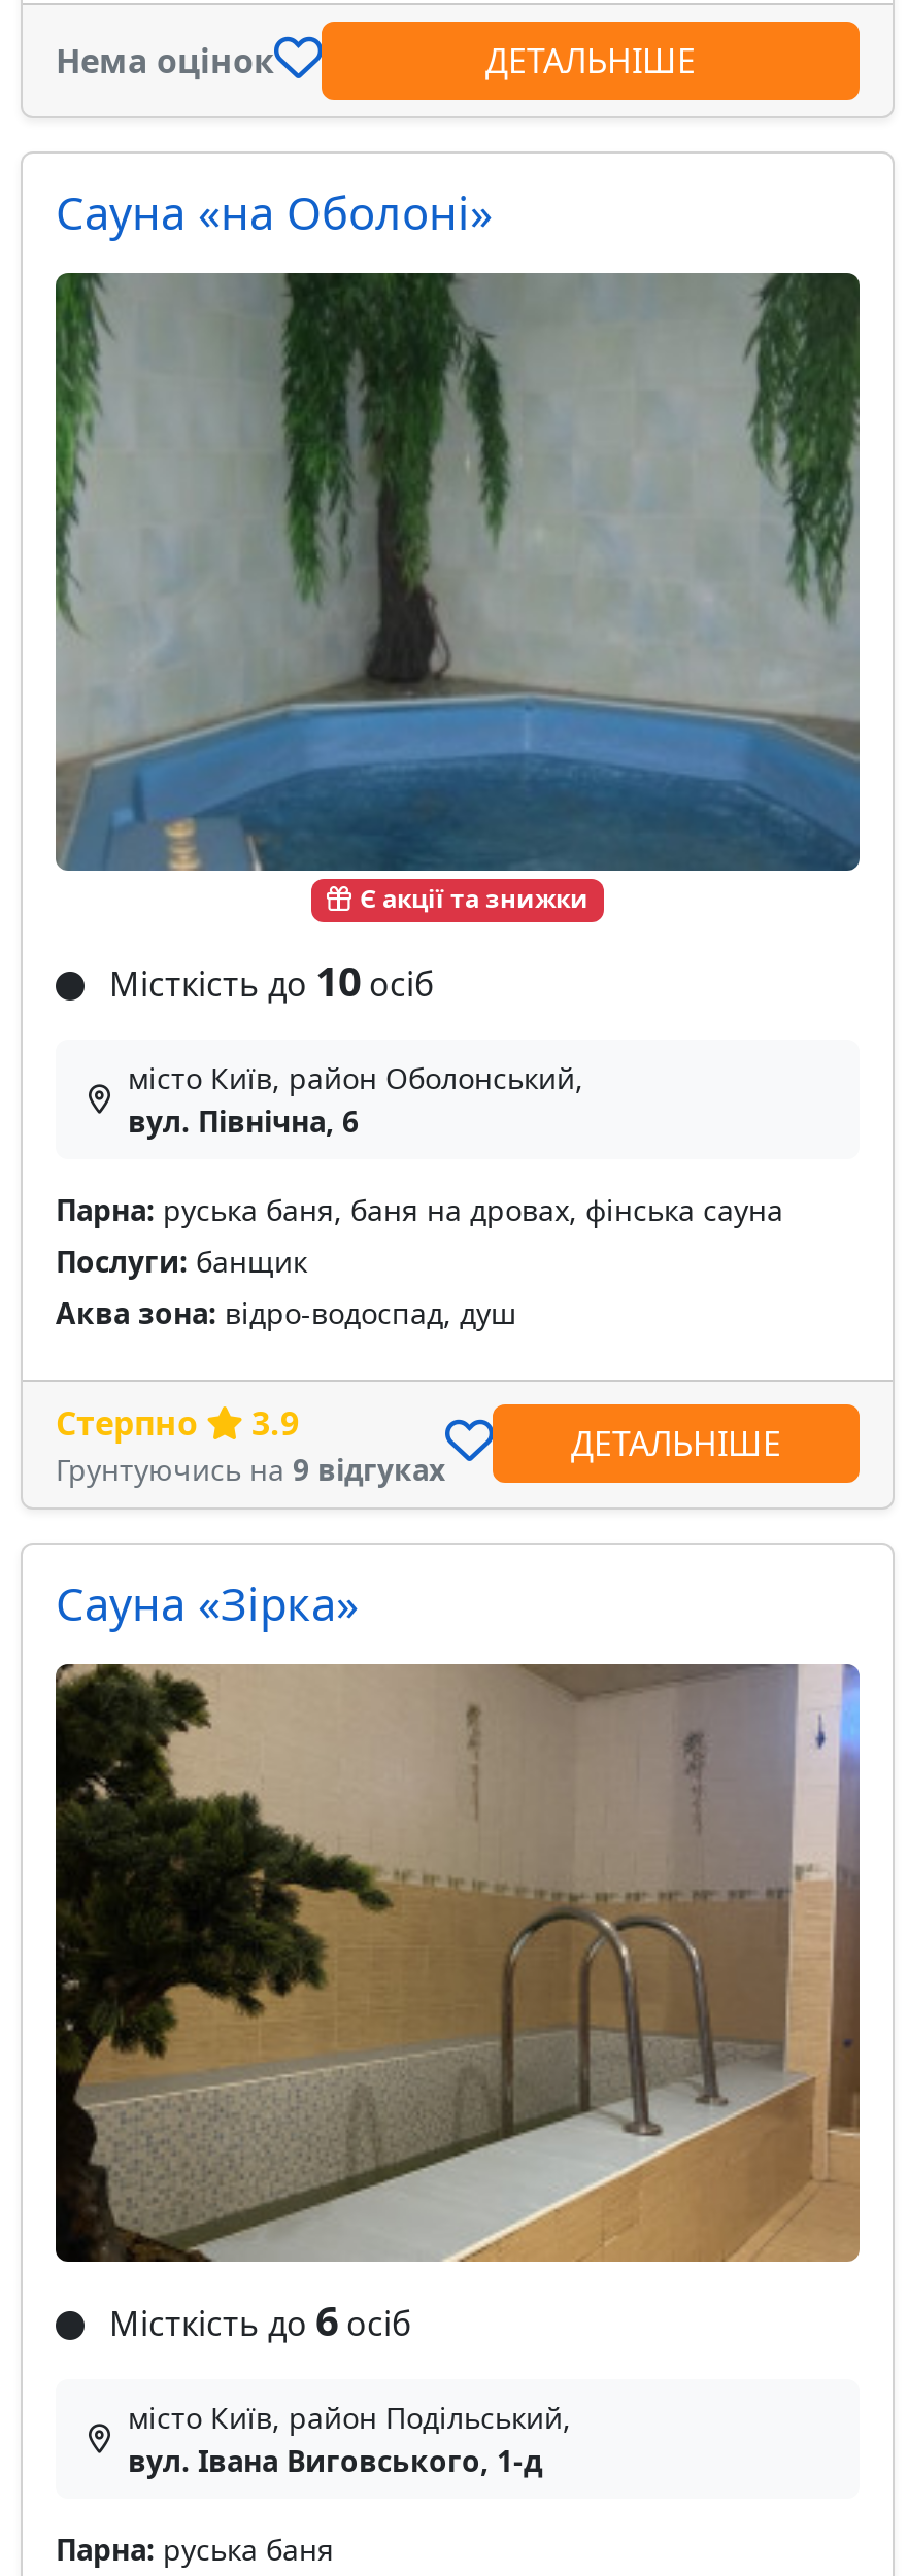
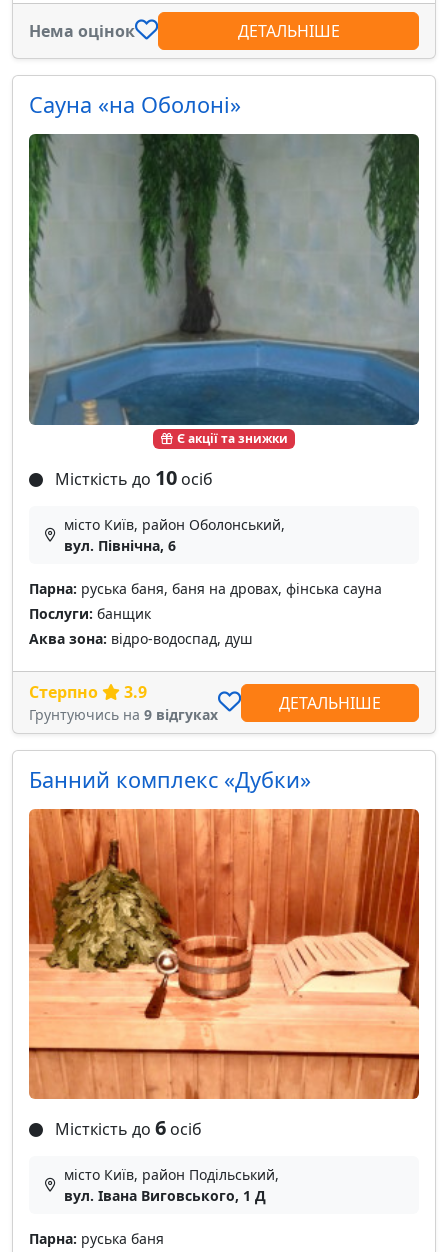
[56,1572,359,1632] Сауна «Зірка» -> [29,765,311,794] Банний комплекс «Дубки»
[54,1661,862,2265] [image] -> [28,808,420,1100] [image]
[128,2441,542,2480] вул. Івана Виговського, 1-д -> [64,1186,266,1205] вул. Івана Виговського, 1 Д

